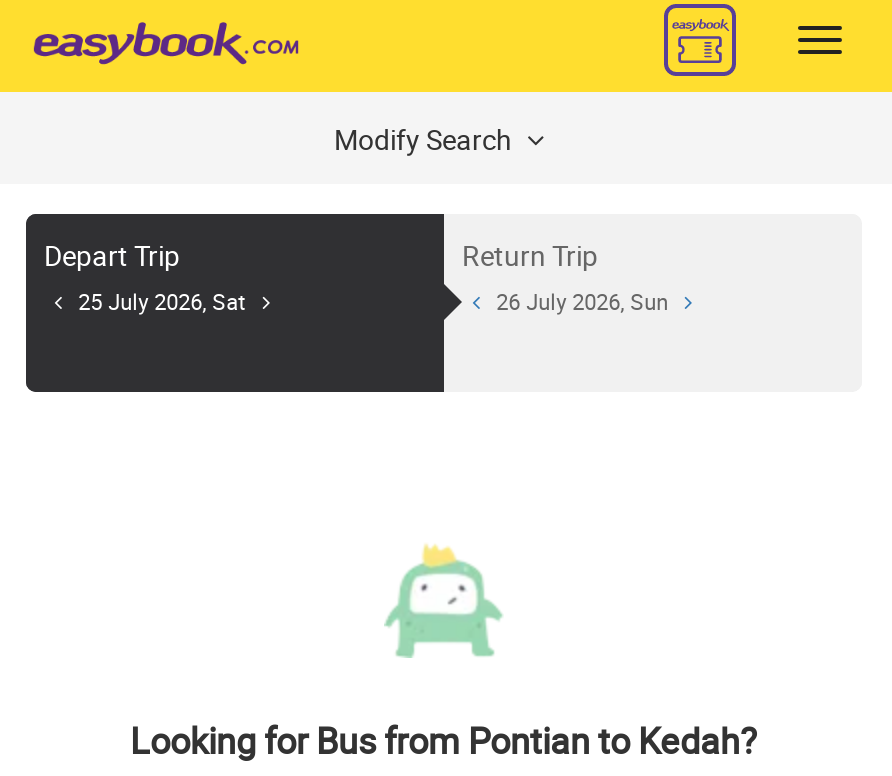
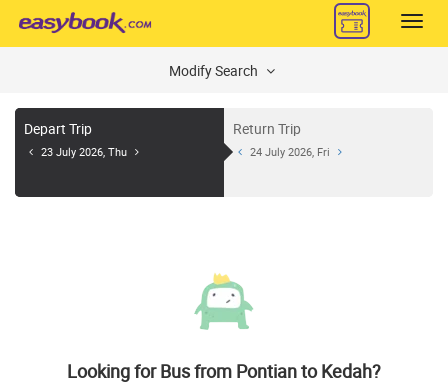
[78,290,246,316] 25 July 2026, Sat -> [41,146,127,159] 23 July 2026, Thu
[496,290,668,316] 26 July 2026, Sun -> [250,146,330,159] 24 July 2026, Fri

